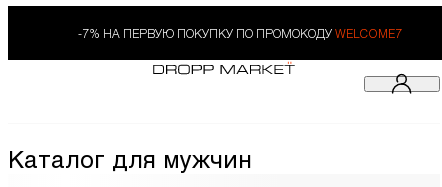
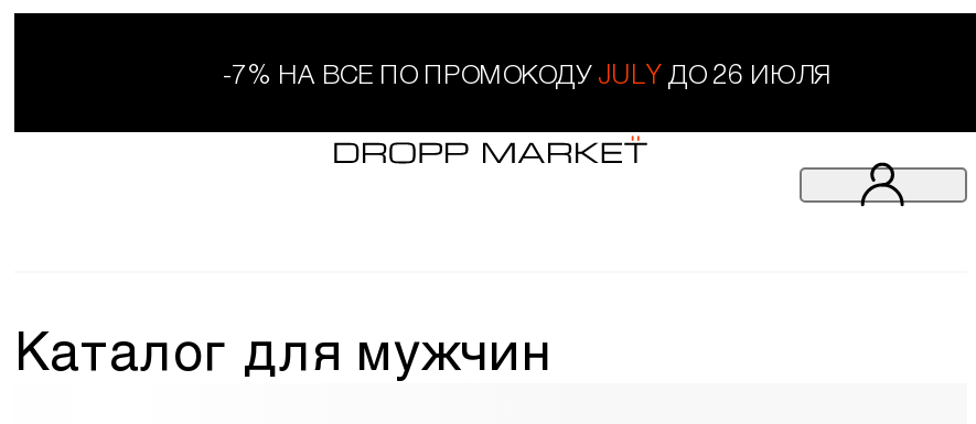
[78,26,402,40] -7% НА ПЕРВУЮ ПОКУПКУ ПО ПРОМОКОДУ WELCOME7 -> [223,57,829,88] -7% НА ВСЕ ПО ПРОМОКОДУ JULY ДО 26 ИЮЛЯ

